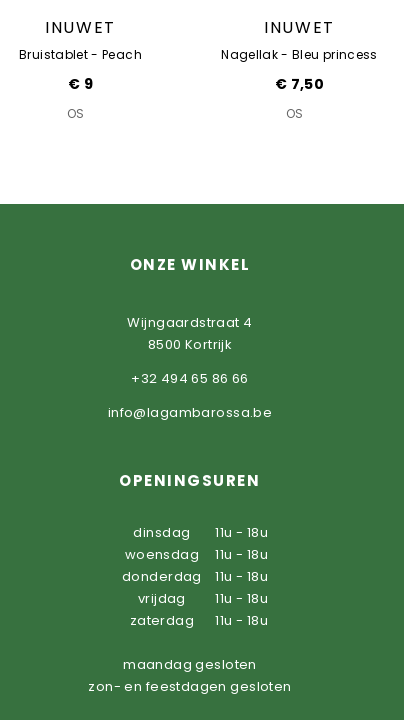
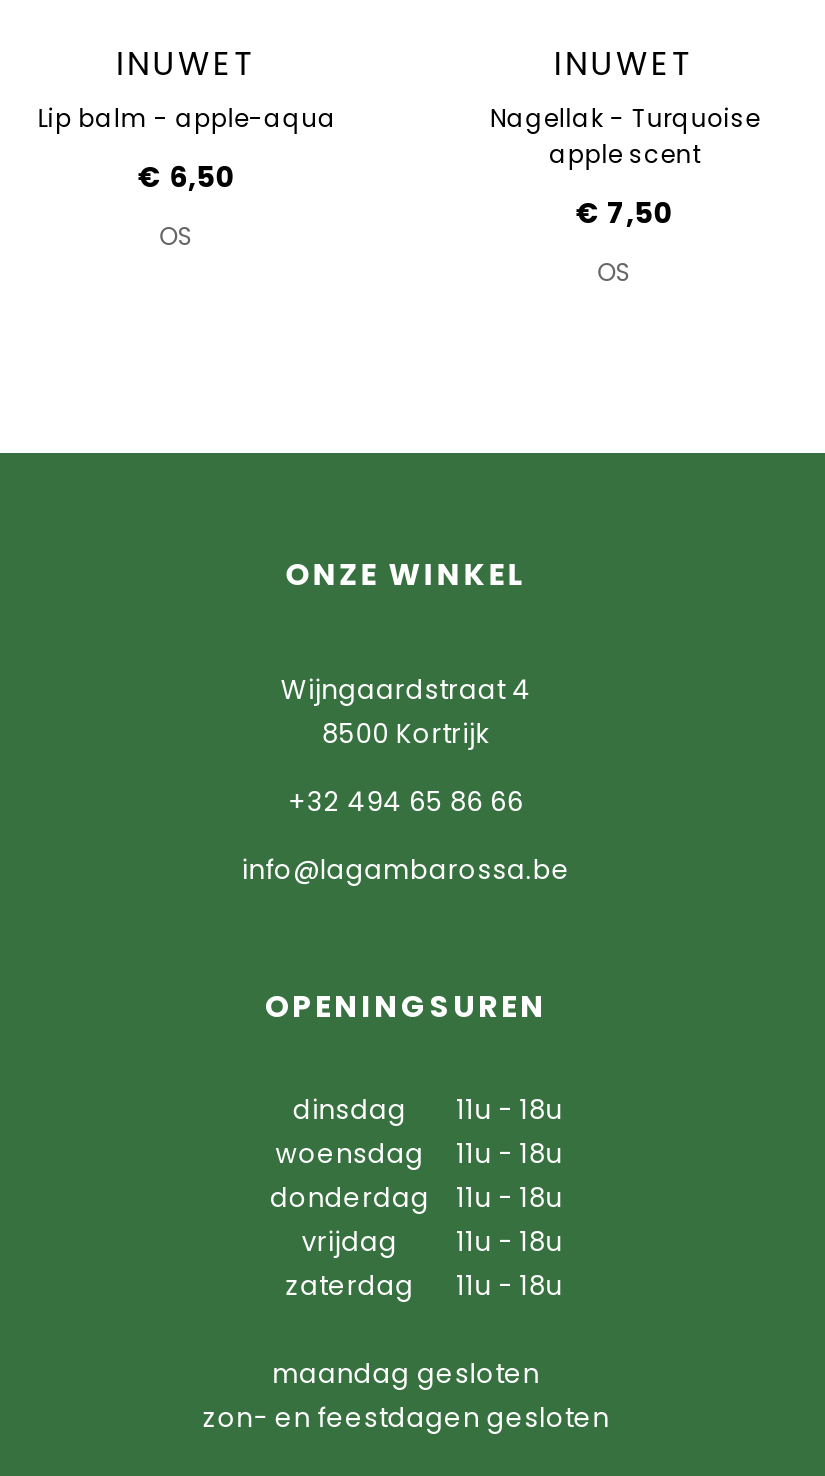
[19,46,142,63] Bruistablet - Peach -> [37,102,337,136] Lip balm - apple-aqua
[221,46,378,63] Nagellak - Bleu princess -> [490,102,760,172] Nagellak - Turquoise | apple scent
[68,74,93,94] € 9 -> [137,158,237,198] € 6,50

